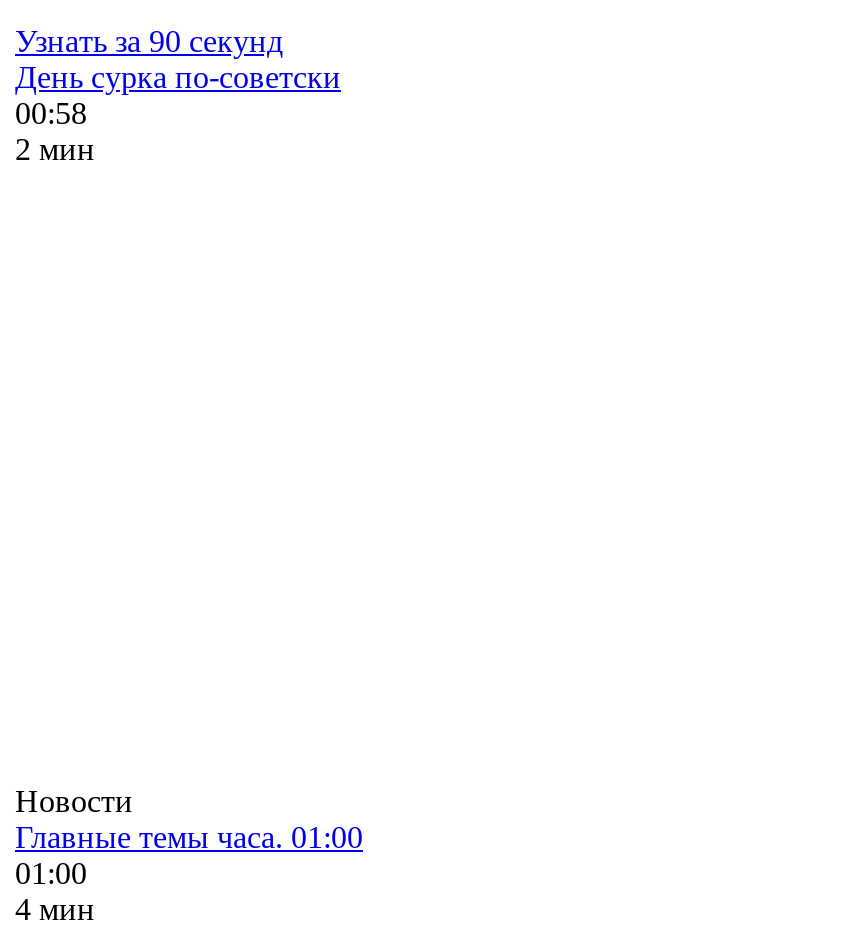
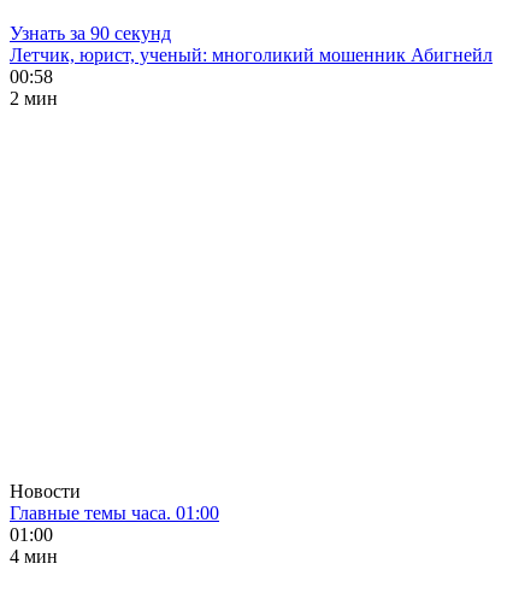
[15,60,341,94] День сурка по-советски -> [10,45,493,65] Летчик, юрист, ученый: многоликий мошенник Абигнейл

